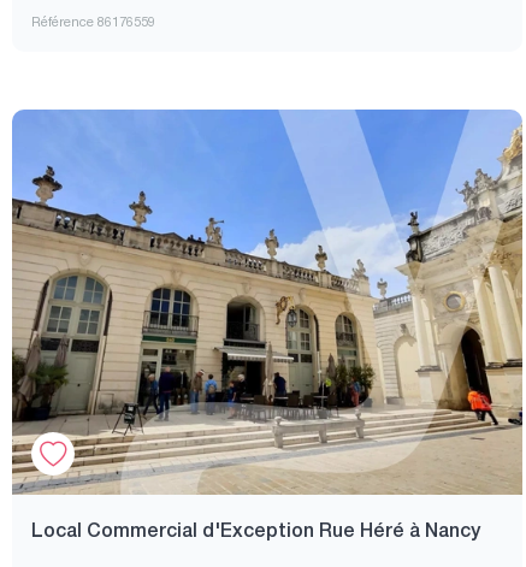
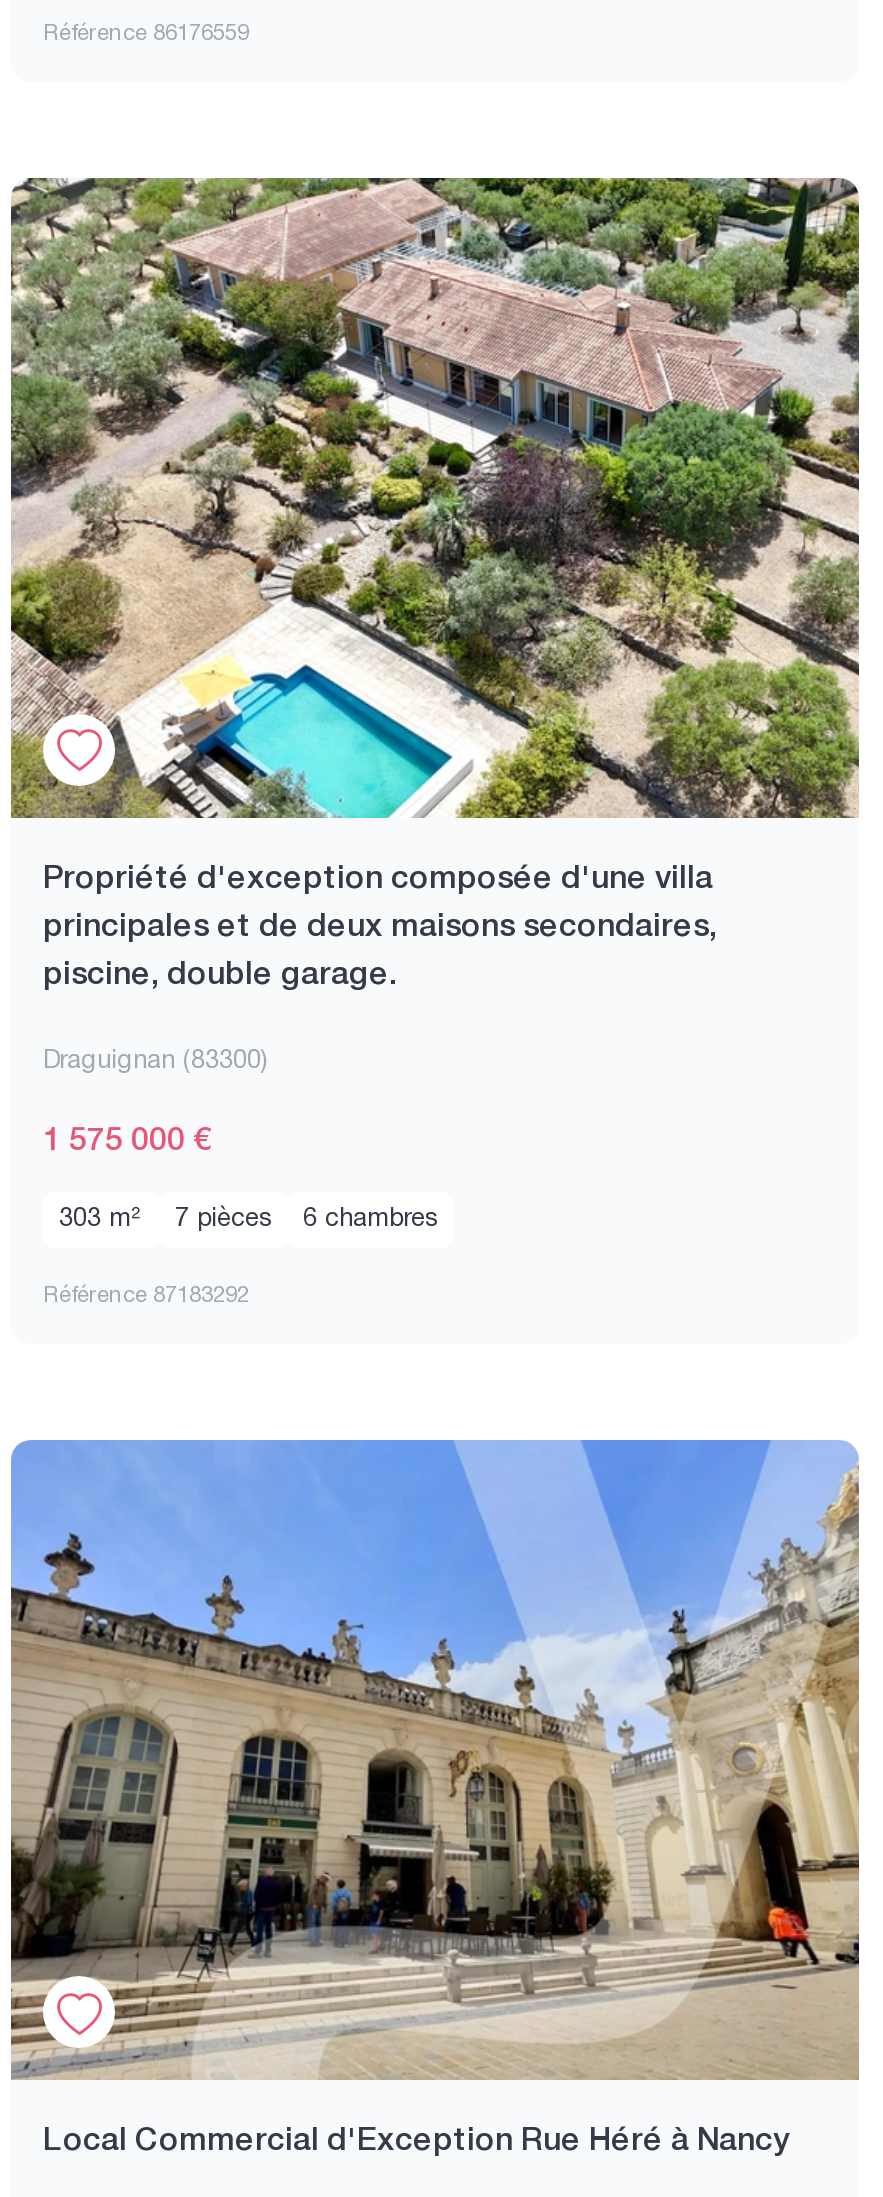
none -> [9,176,861,1312] [image] | Propriété d'exception composée d'une villa | principales et de deux maisons secondaires, | piscine, double garage. | Draguignan (83300) | 1 575 000 € | 303 m² | 7 pièces | 6 chambres | Référence 87183292

